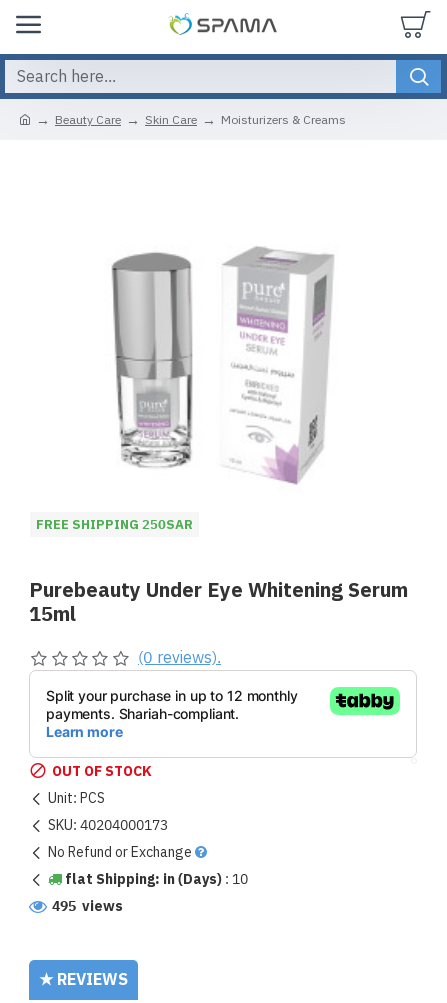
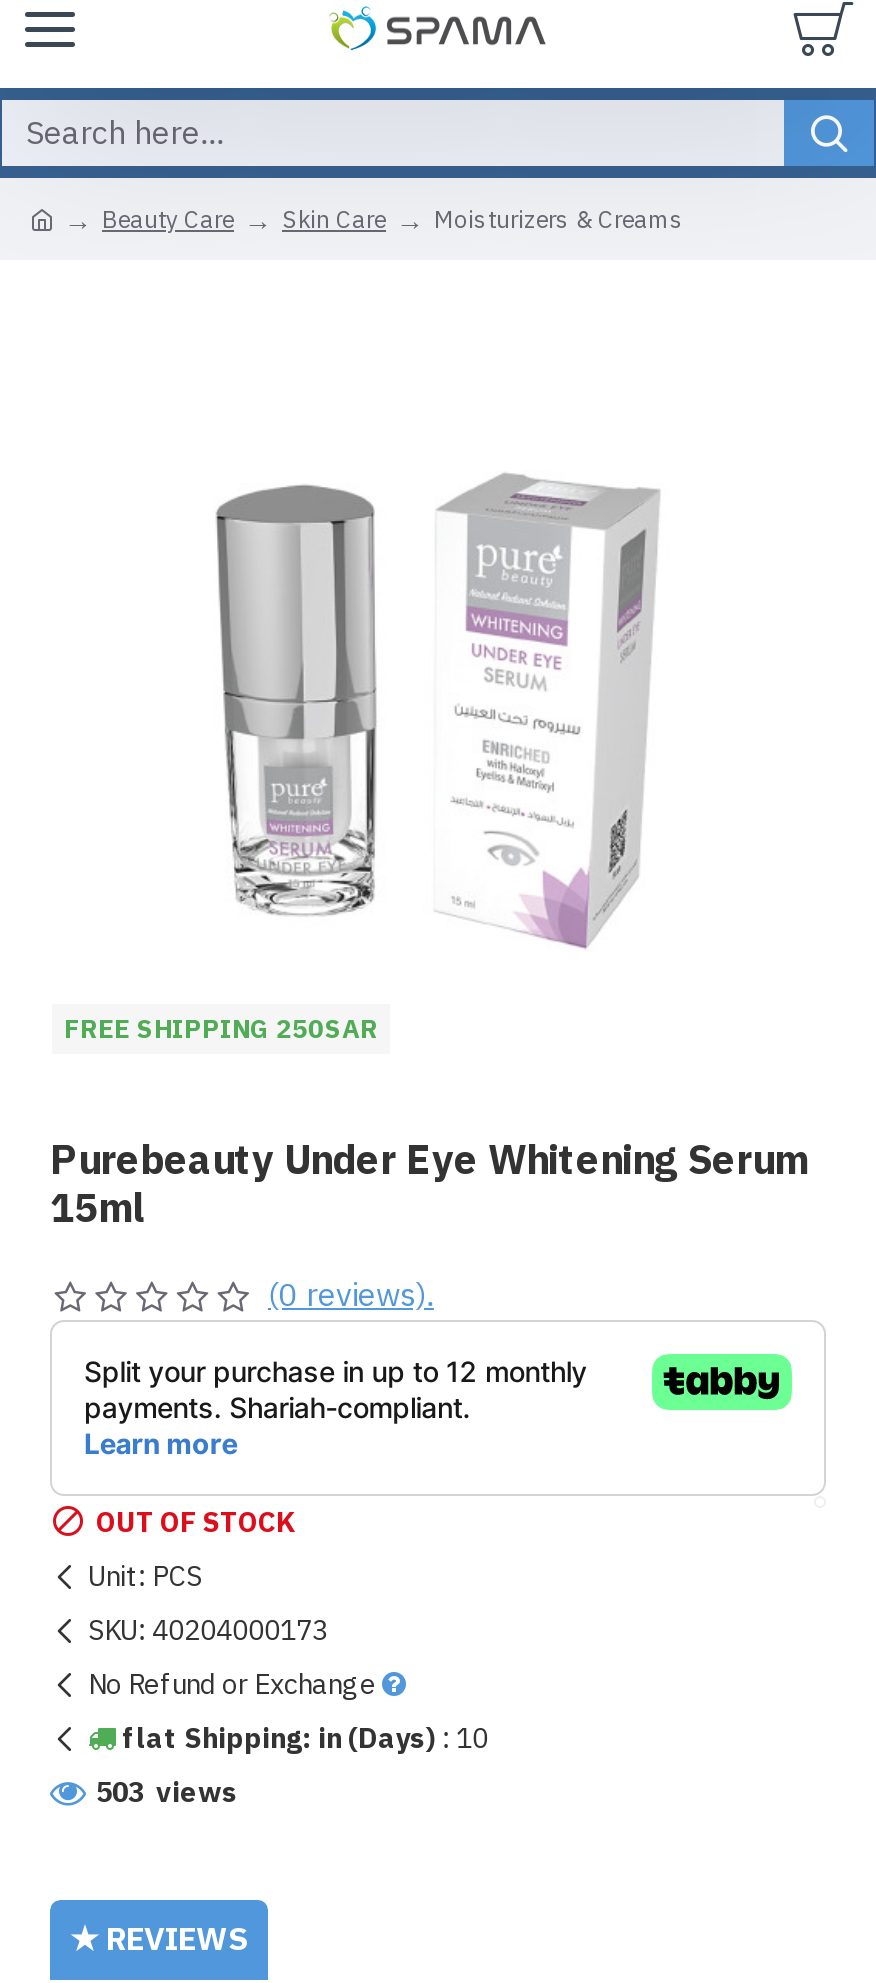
[52,896,123,917] 495 views -> [96,1772,238,1814] 503 views

